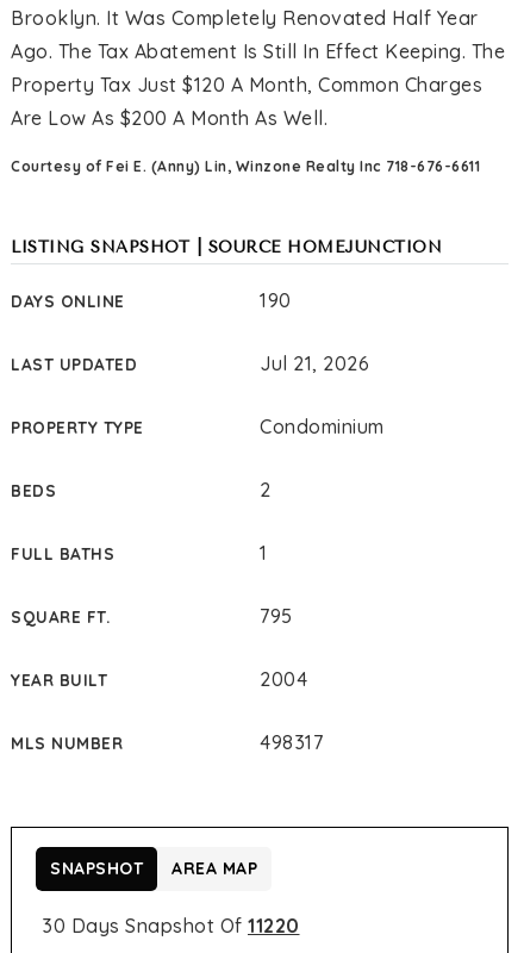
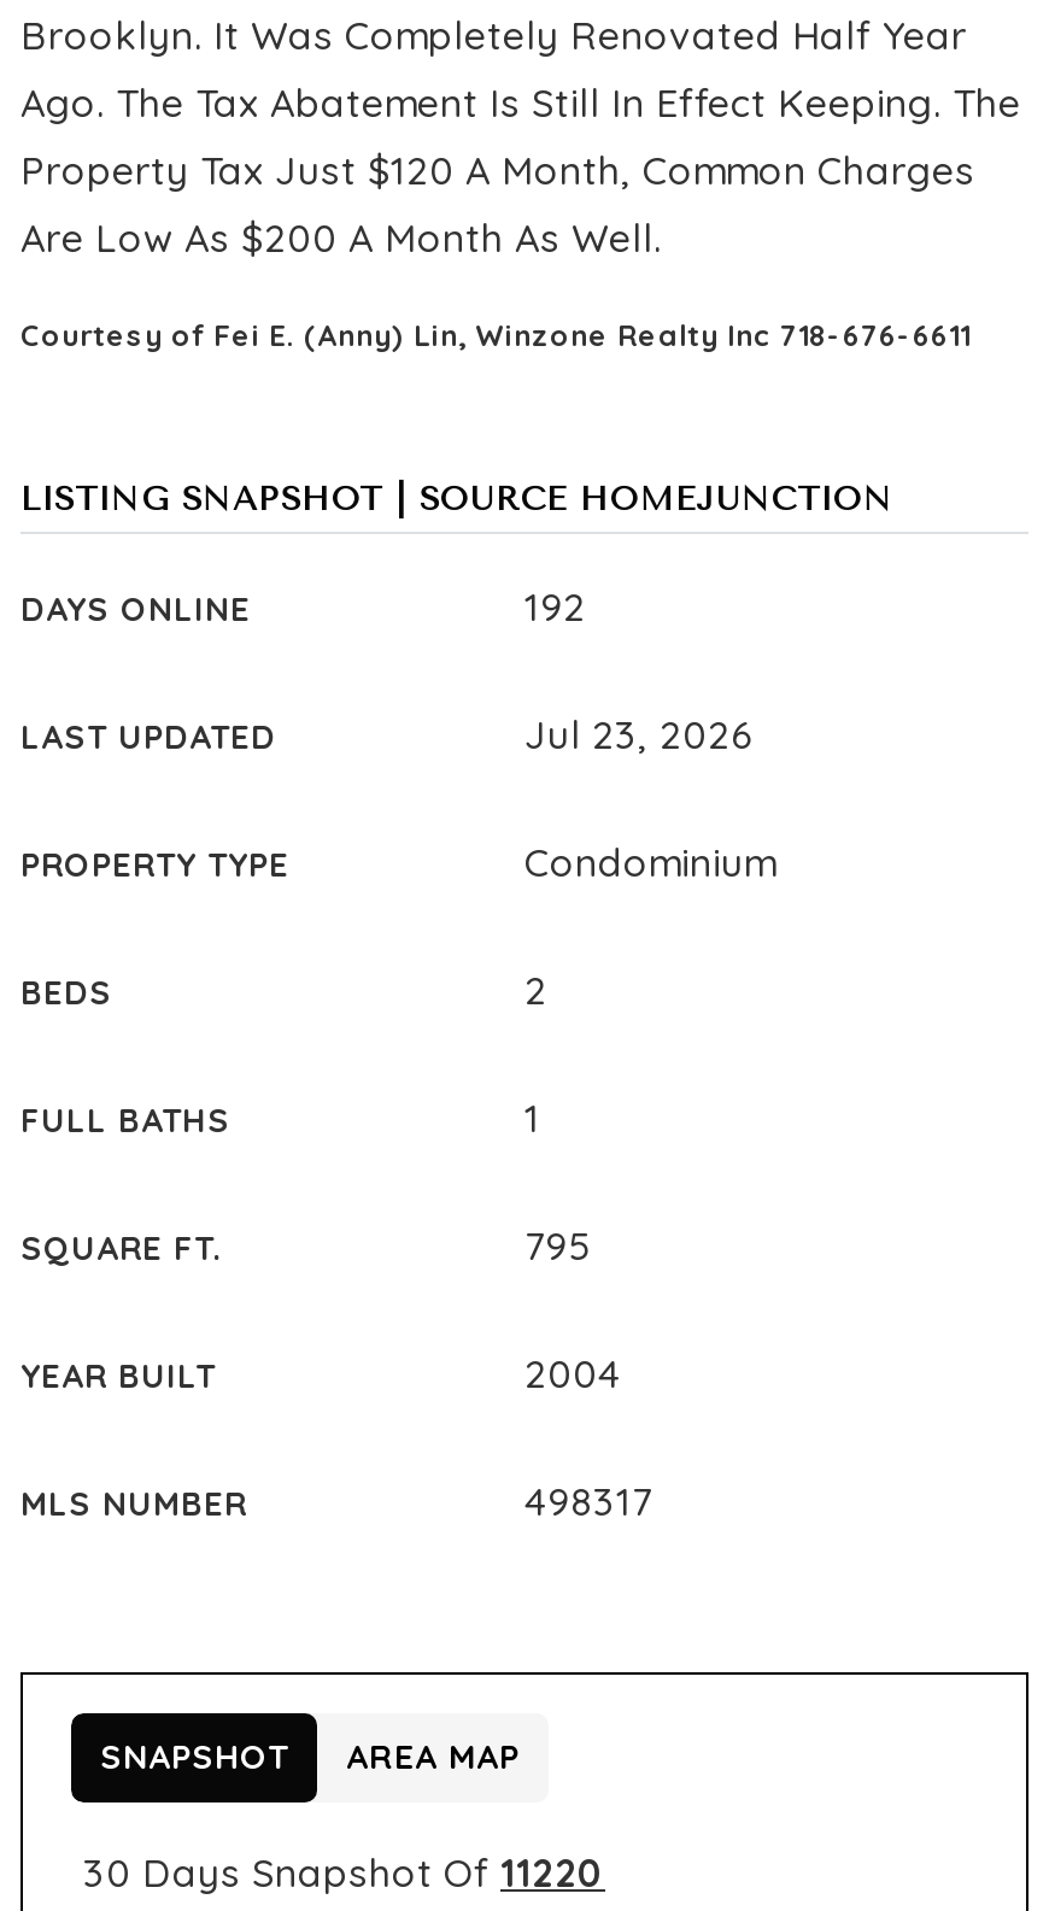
[260,288,291,312] 190 -> [524,582,586,631] 192
[260,351,369,375] Jul 21, 2026 -> [524,710,754,758] Jul 23, 2026

